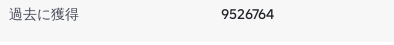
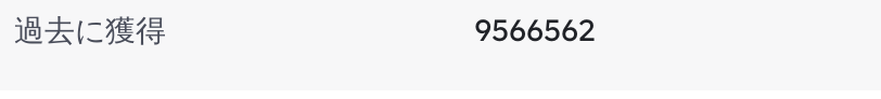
[221,4,274,22] 9526764 -> [474,10,596,48] 9566562

